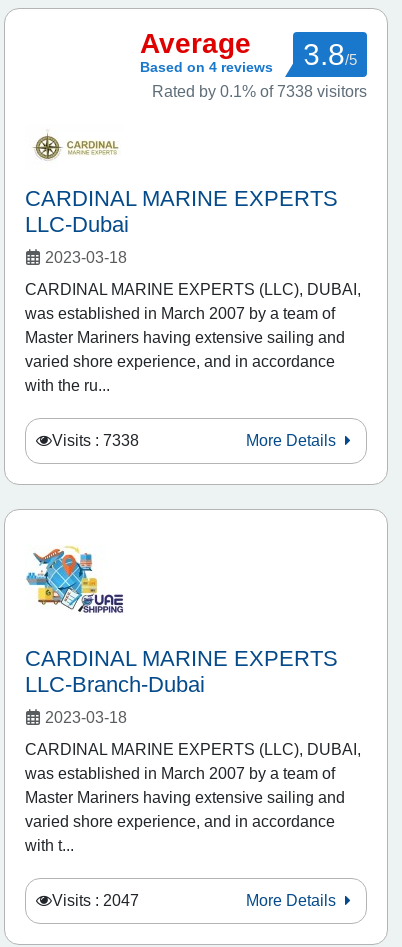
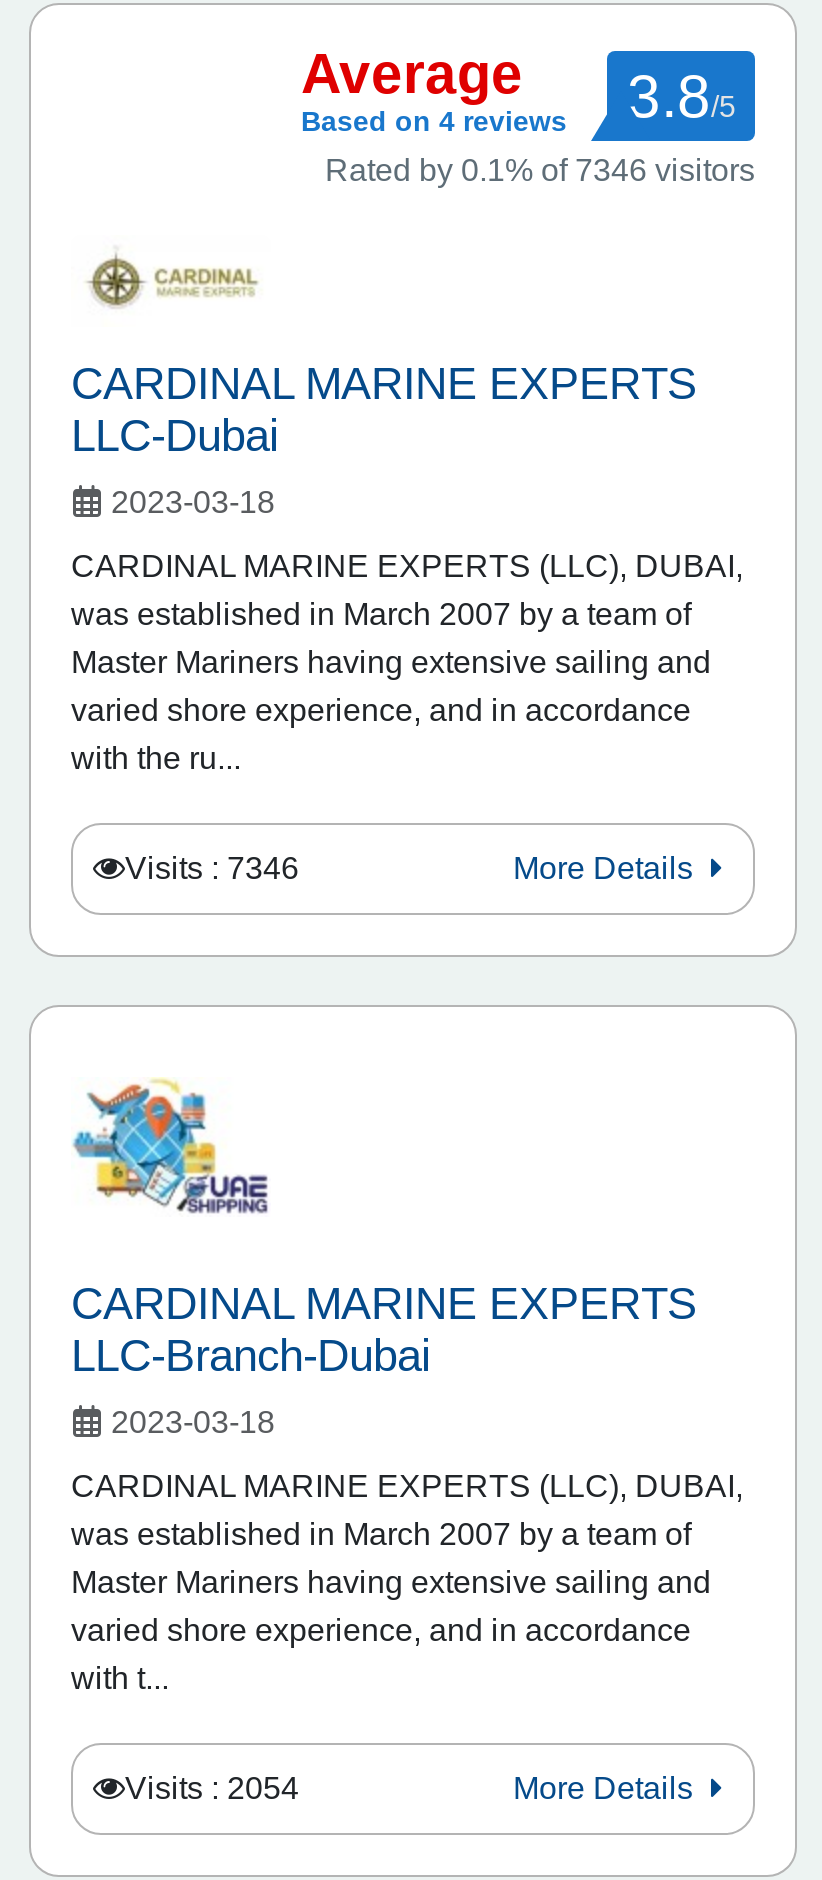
[152,83,367,100] Rated by 0.1% of 7338 visitors -> [325,153,755,187] Rated by 0.1% of 7346 visitors
[52,432,139,449] Visits : 7338 -> [125,851,299,885] Visits : 7346
[52,892,139,909] Visits : 2047 -> [125,1771,299,1805] Visits : 2054

